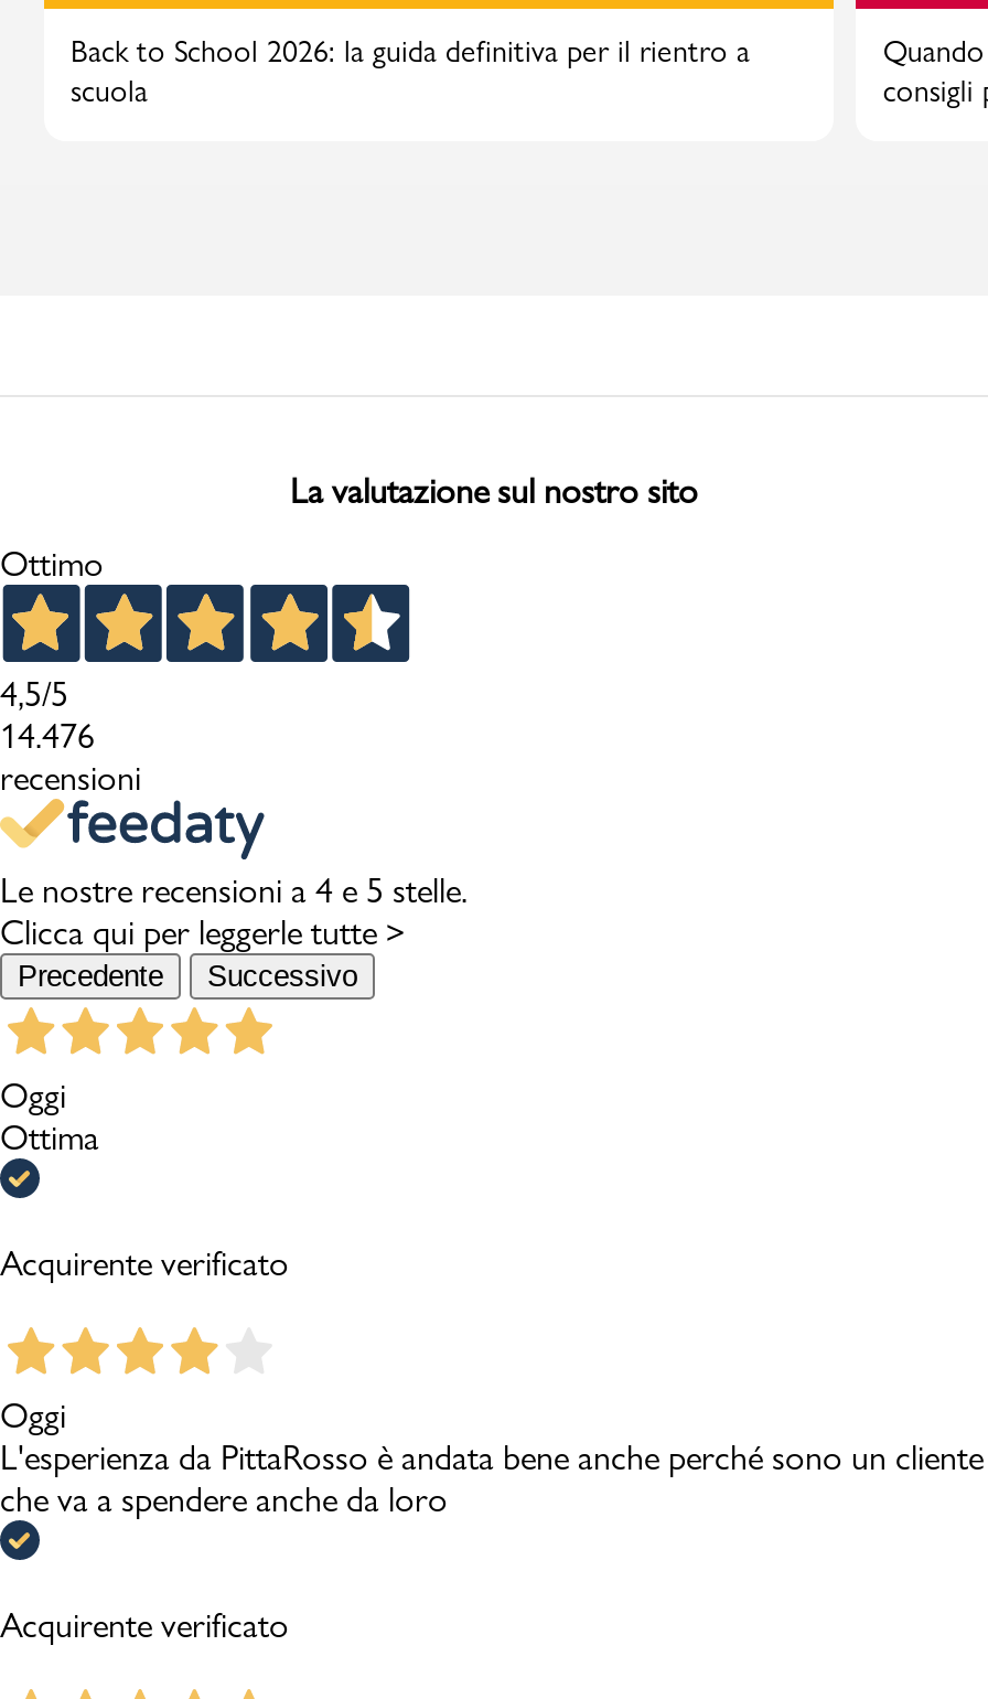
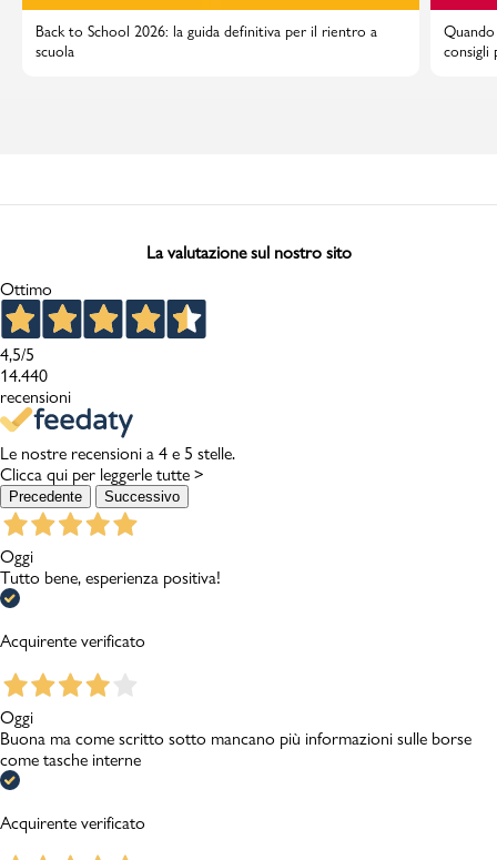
[0,714,95,756] 14.476 -> [0,365,48,386] 14.440
[0,1116,99,1158] Ottima -> [0,567,221,588] Tutto bene, esperienza positiva!
[0,1436,984,1520] L'esperienza da PittaRosso è andata bene anche perché sono un cliente | che va a spendere anche da loro -> [0,728,471,770] Buona ma come scritto sotto mancano più informazioni sulle borse | come tasche interne

